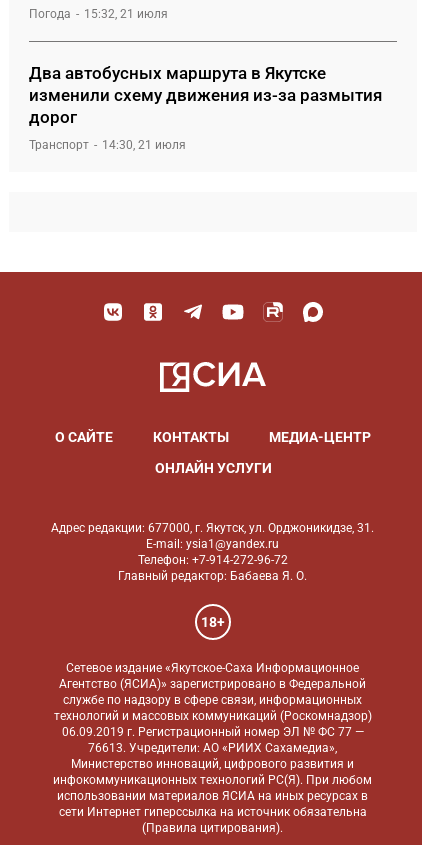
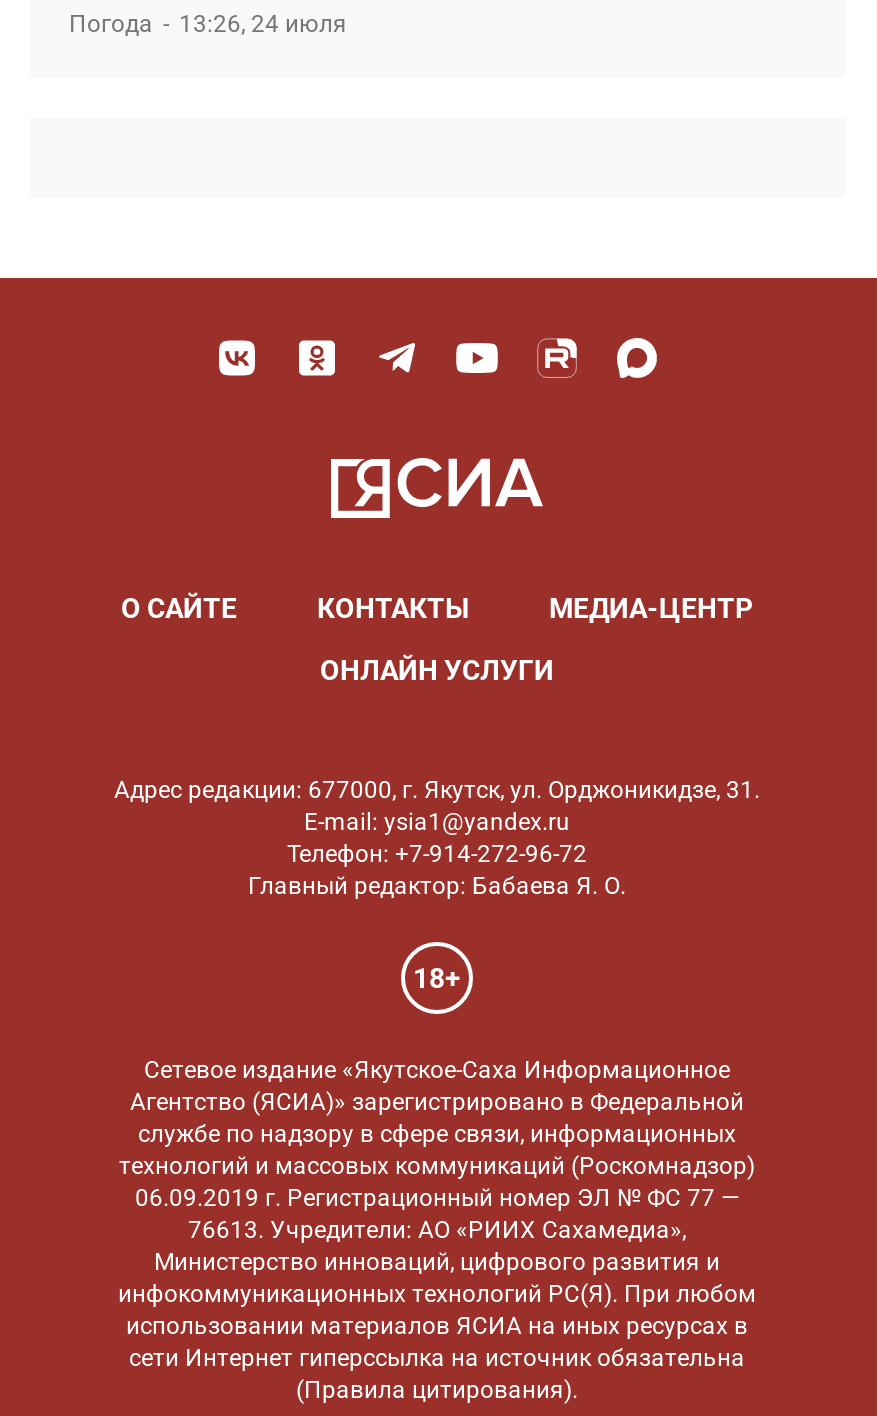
[29,7,382,152] 15:32, 21 июля | Два автобусных маршрута в Якутске | изменили схему движения из-за размытия | дорог | Транспорт | 14:30, 21 июля -> [179,10,347,38] 13:26, 24 июля

